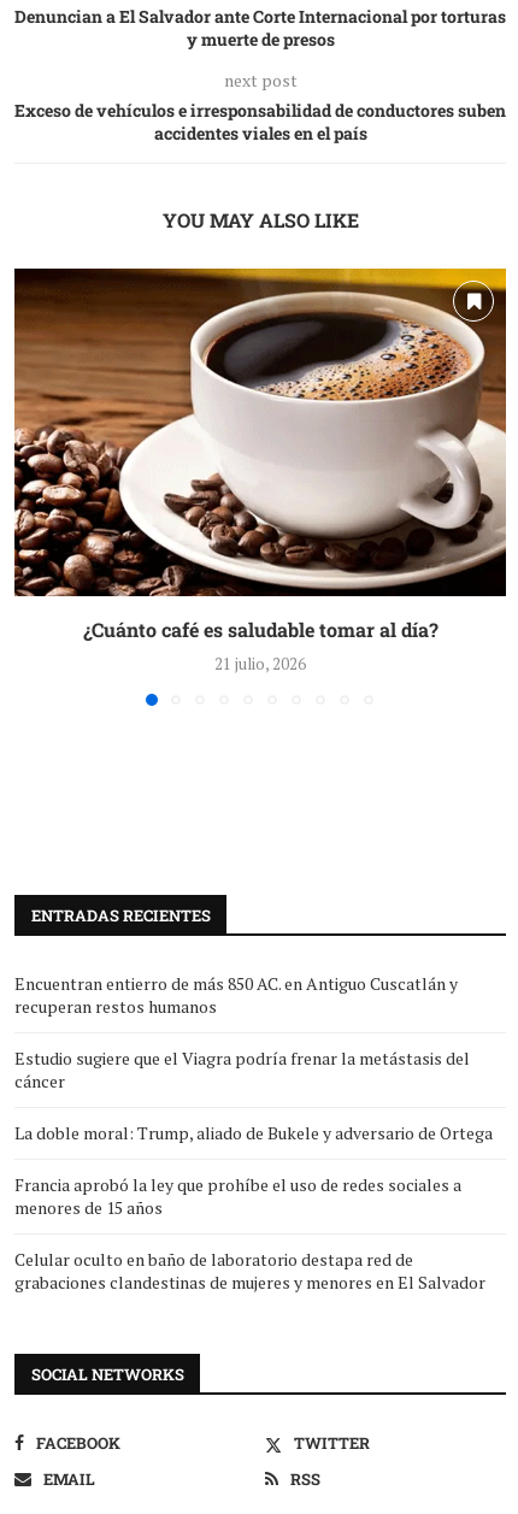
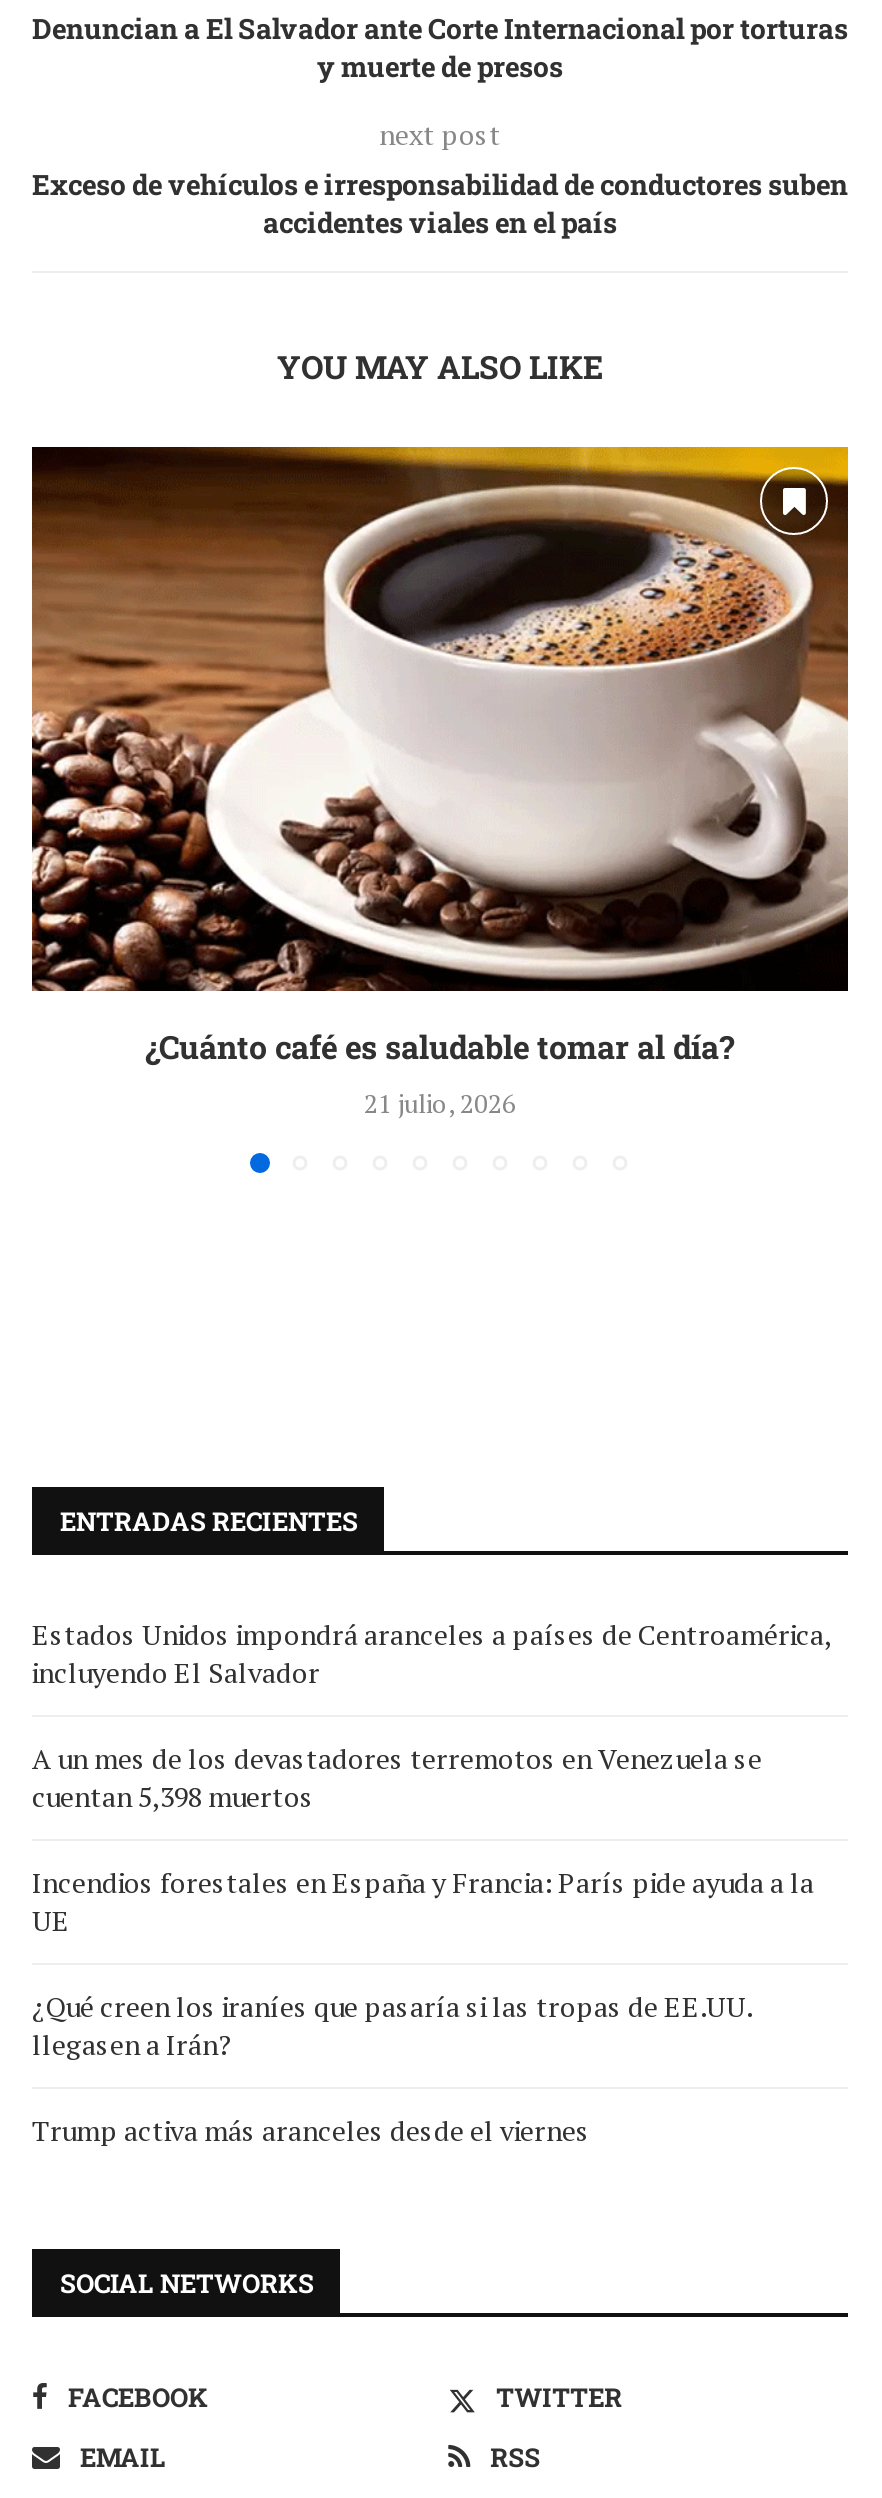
[14,972,458,1018] Encuentran entierro de más 850 AC. en Antiguo Cuscatlán y | recuperan restos humanos -> [32,1614,830,1690] Estados Unidos impondrá aranceles a países de Centroamérica, | incluyendo El Salvador
[14,1047,470,1093] Estudio sugiere que el Viagra podría frenar la metástasis del | cáncer -> [32,1738,762,1814] A un mes de los devastadores terremotos en Venezuela se | cuentan 5,398 muertos
[14,1121,493,1144] La doble moral: Trump, aliado de Bukele y adversario de Ortega -> [32,1862,814,1938] Incendios forestales en España y Francia: París pide ayuda a la | UE
[14,1173,461,1219] Francia aprobó la ley que prohíbe el uso de redes sociales a | menores de 15 años -> [32,1986,750,2062] ¿Qué creen los iraníes que pasaría si las tropas de EE.UU. | llegasen a Irán?
[14,1248,485,1294] Celular oculto en baño de laboratorio destapa red de | grabaciones clandestinas de mujeres y menores en El Salvador -> [32,2110,590,2148] Trump activa más aranceles desde el viernes

